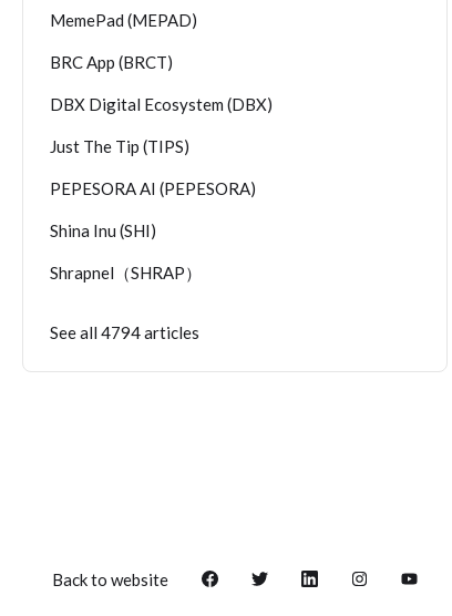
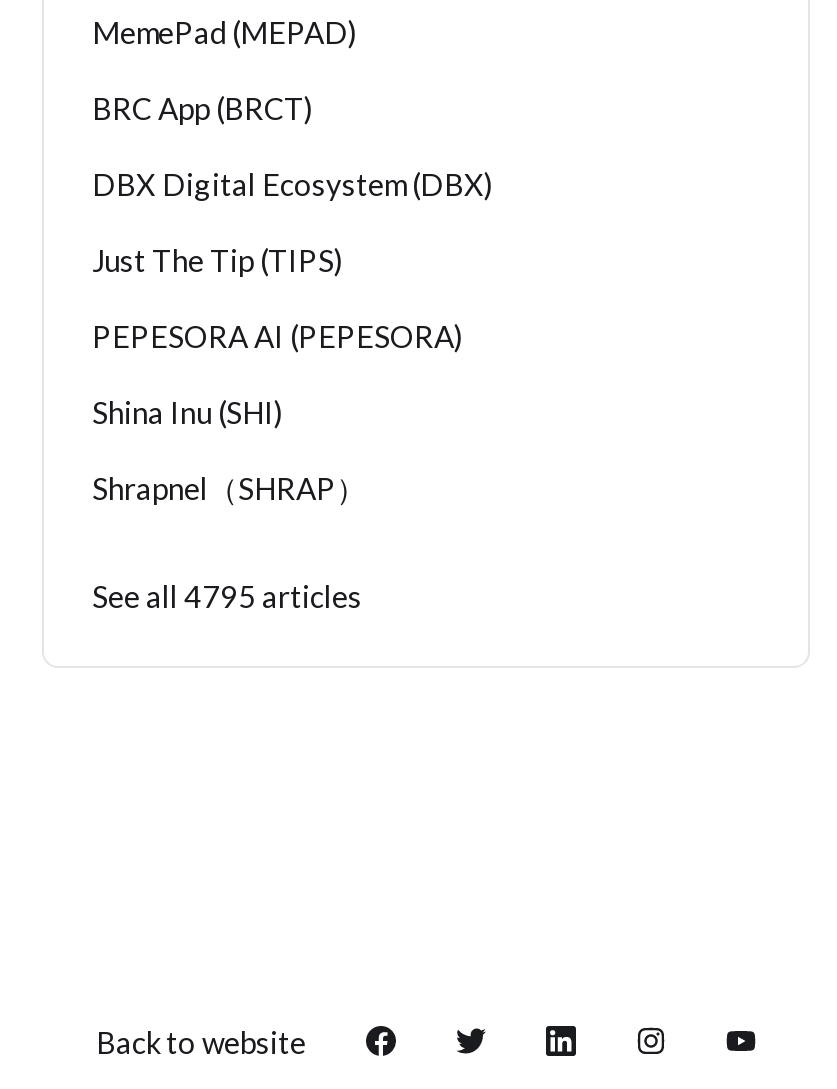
[50,322,199,342] See all 4794 articles -> [92,578,362,614] See all 4795 articles

